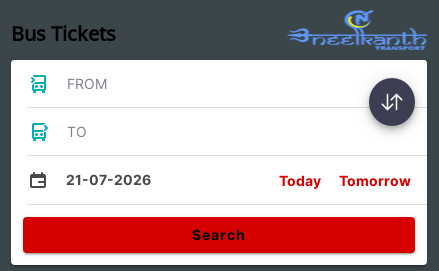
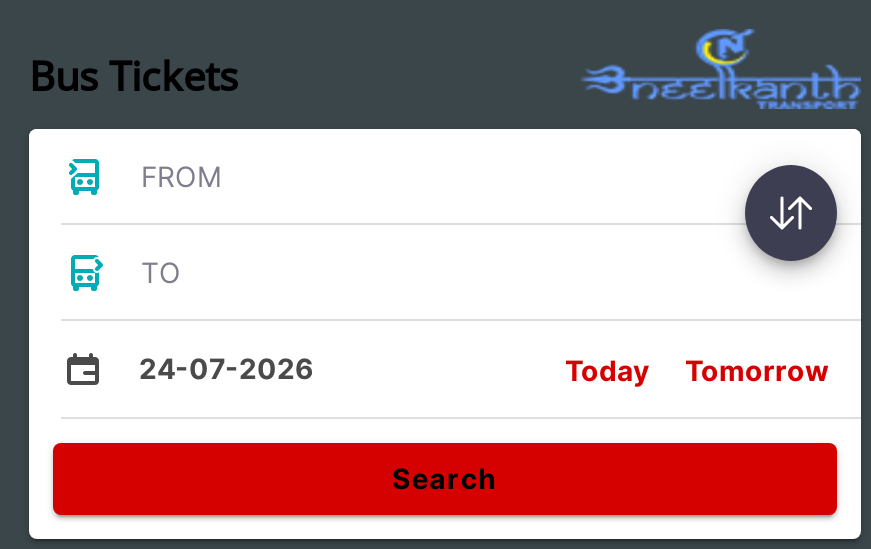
[66,171,151,188] 21-07-2026 -> [139,351,313,385] 24-07-2026

